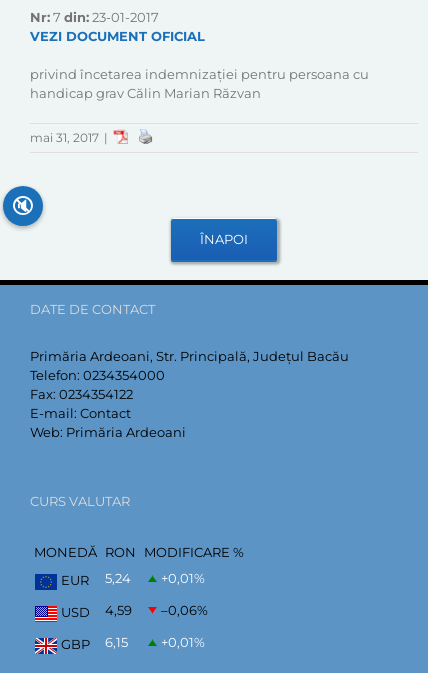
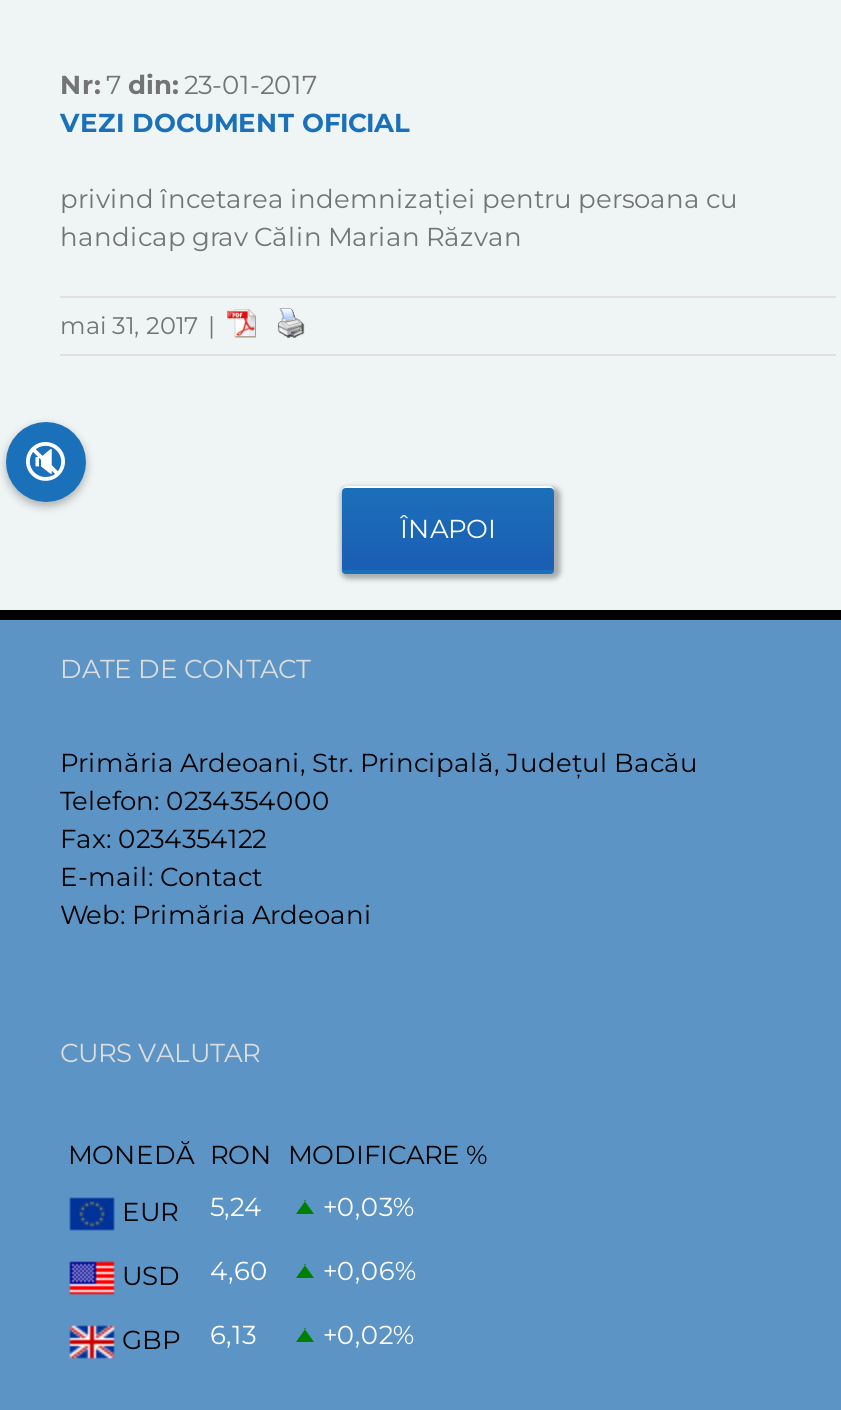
[58,570,205,588] EUR 5,24 +0,01% -> [116,1190,415,1227] EUR 5,24 +0,03%
[105,602,132,618] 4,59 -> [210,1254,268,1286] 4,60
[161,602,208,618] –0,06% -> [323,1254,417,1286] +0,06%
[58,634,128,652] GBP 6,15 -> [116,1318,256,1355] GBP 6,13
[161,634,205,650] +0,01% -> [323,1318,415,1350] +0,02%

